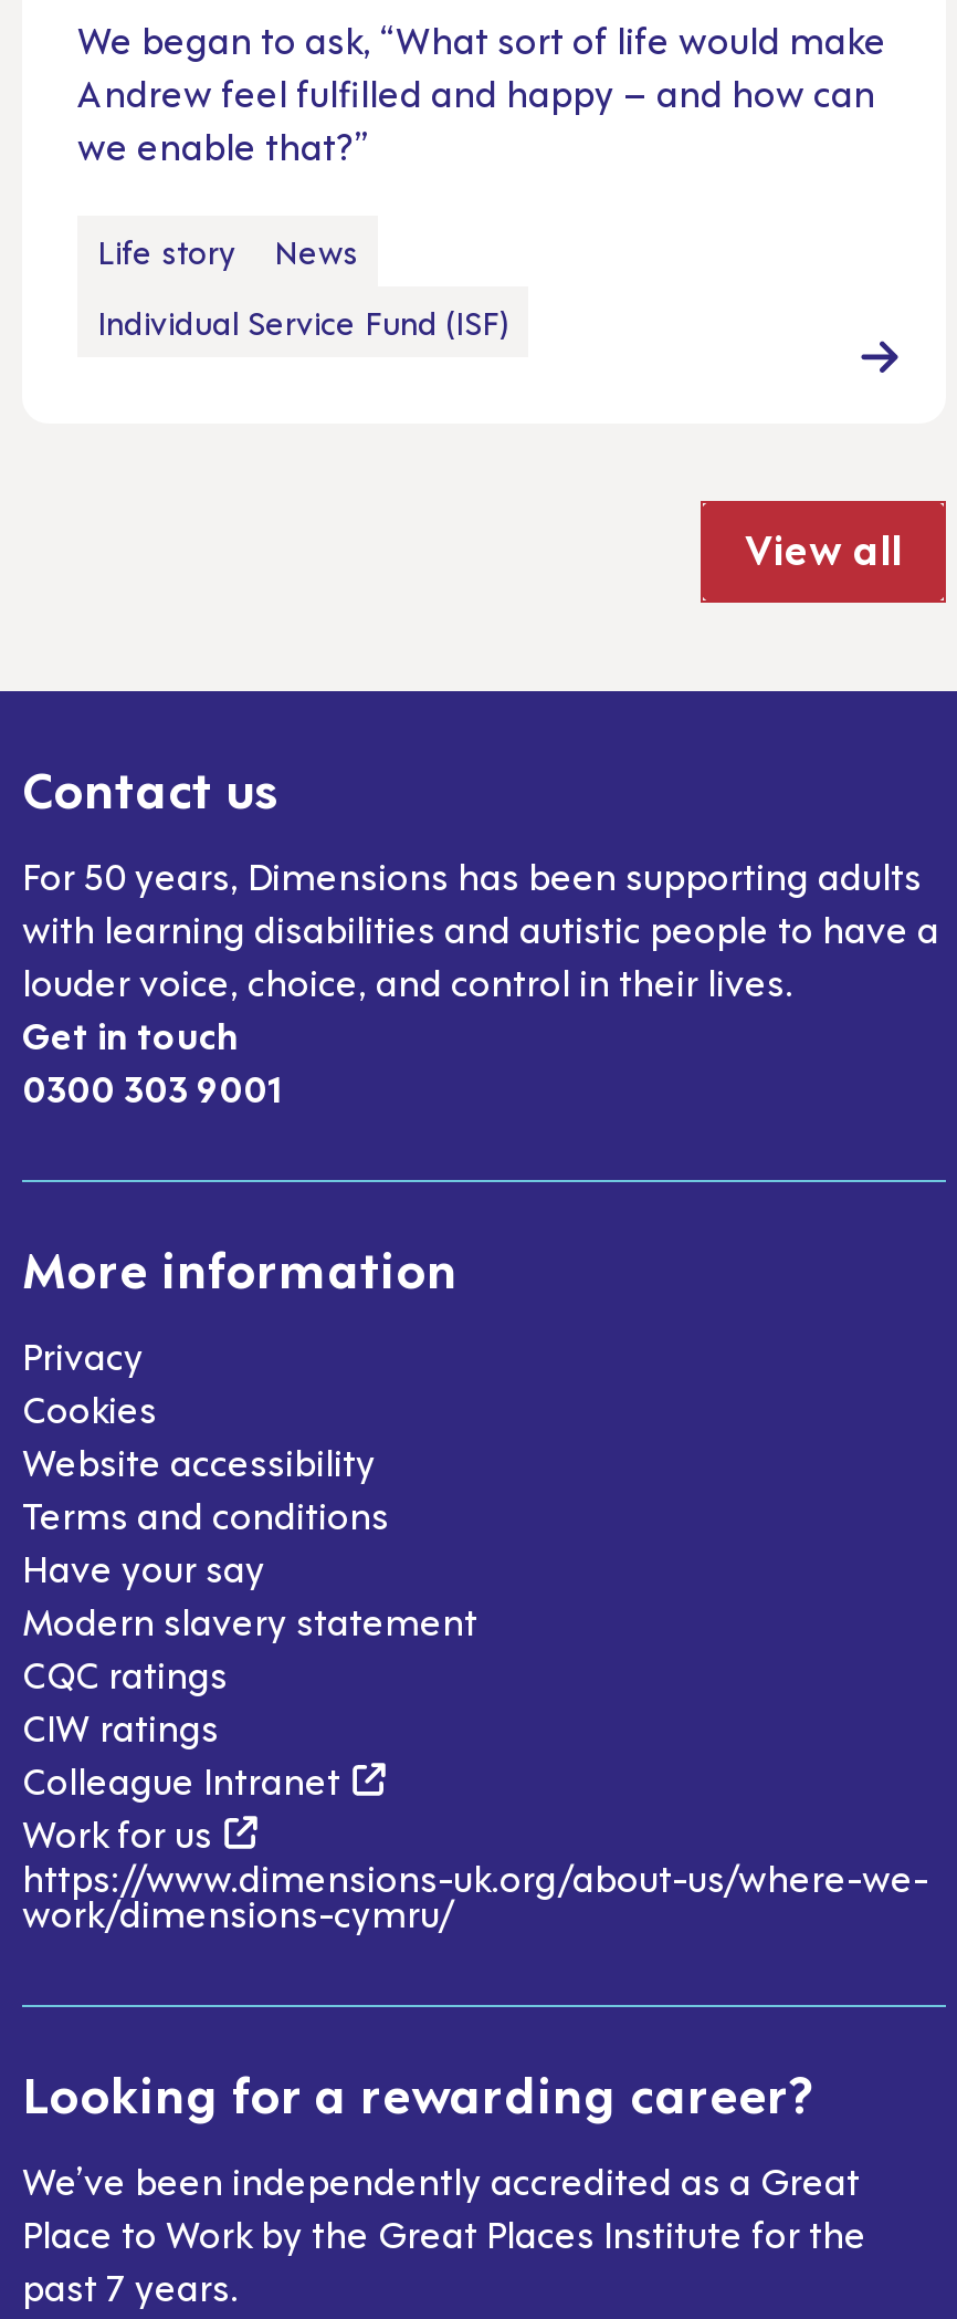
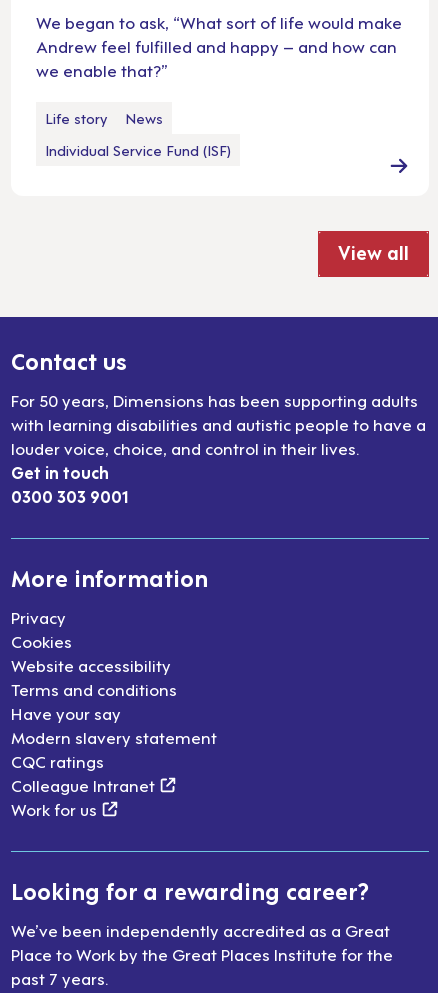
[22,1698,219,1753] CIW ratings -> none
[22,1848,928,1939] https://www.dimensions-uk.org/about-us/where-we- | work/dimensions-cymru/ -> none

